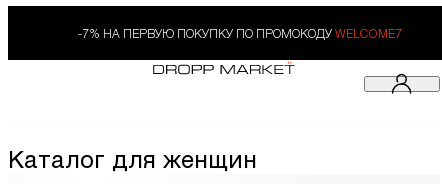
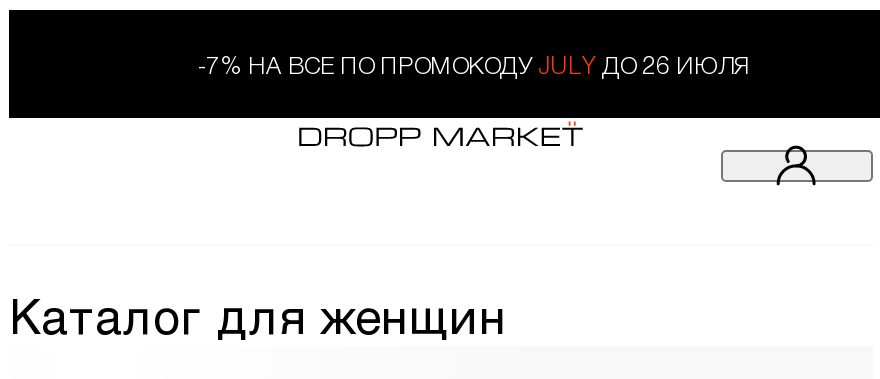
[78,26,402,40] -7% НА ПЕРВУЮ ПОКУПКУ ПО ПРОМОКОДУ WELCOME7 -> [198,50,748,78] -7% НА ВСЕ ПО ПРОМОКОДУ JULY ДО 26 ИЮЛЯ

